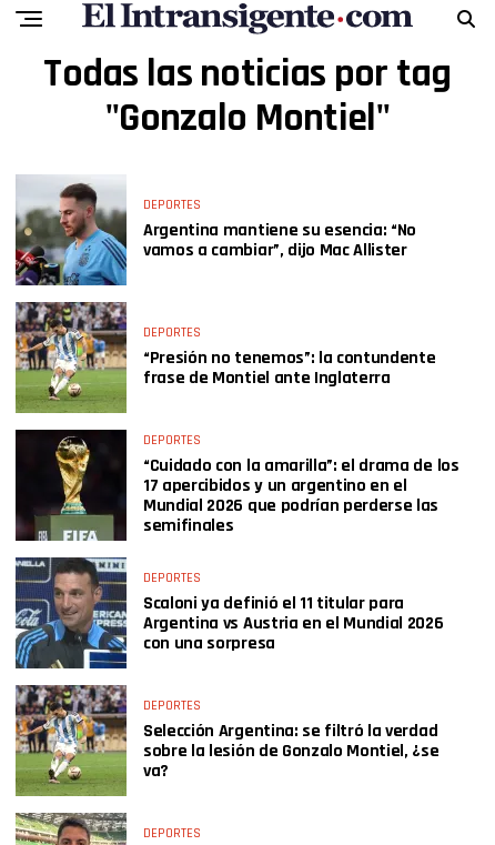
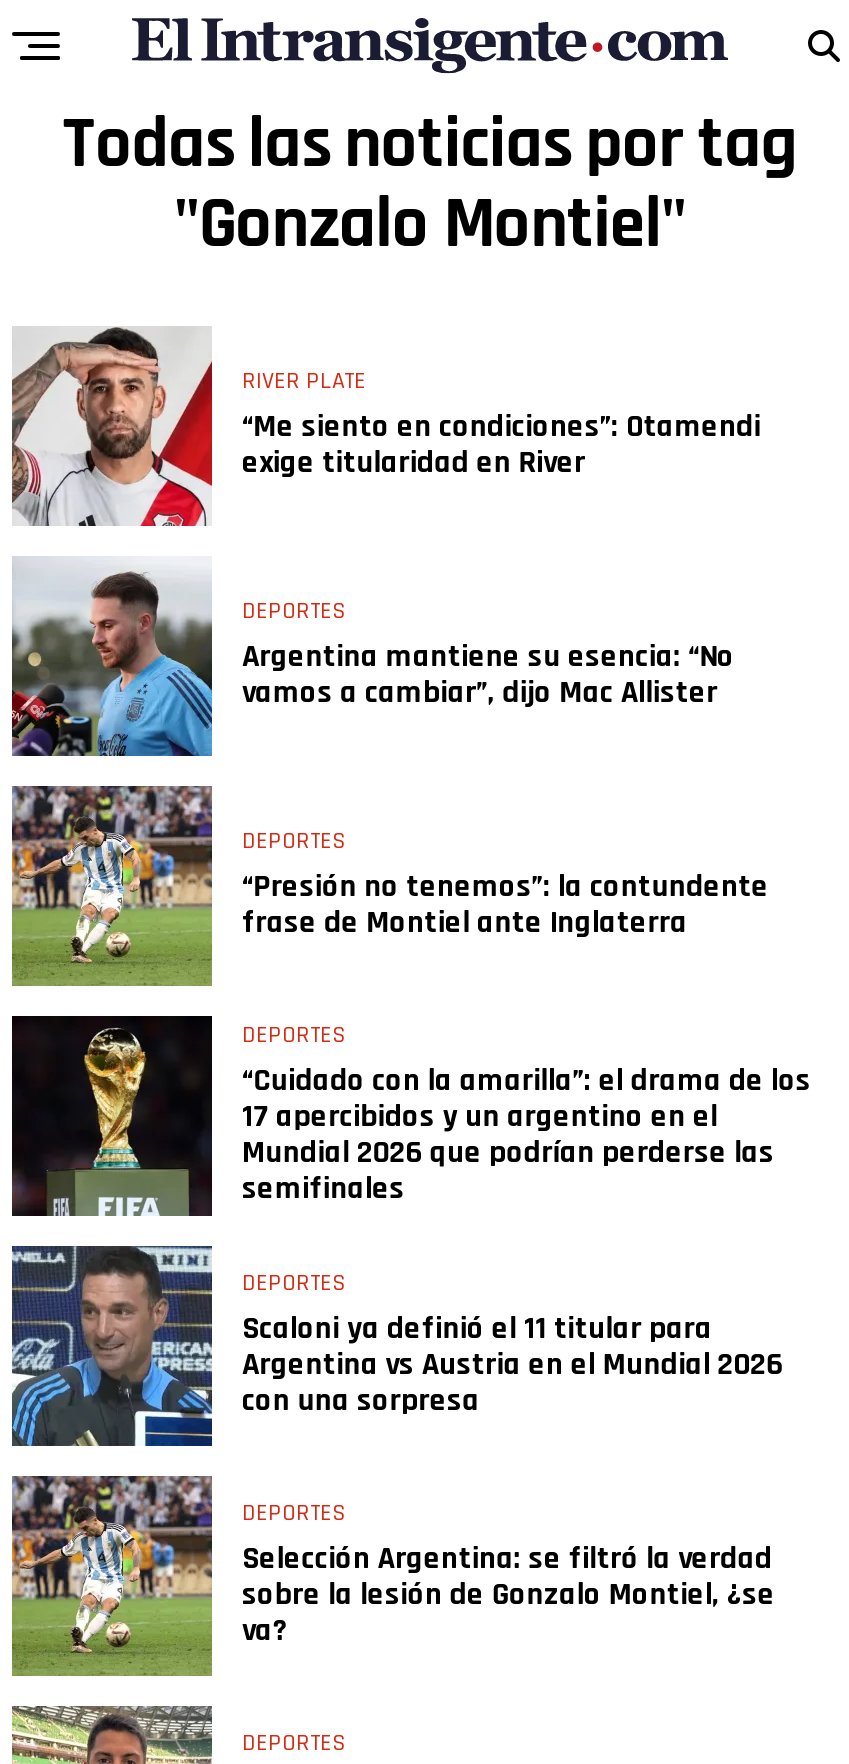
none -> [10,326,761,528] [image] | RIVER PLATE | “Me siento en condiciones”: Otamendi | exige titularidad en River

